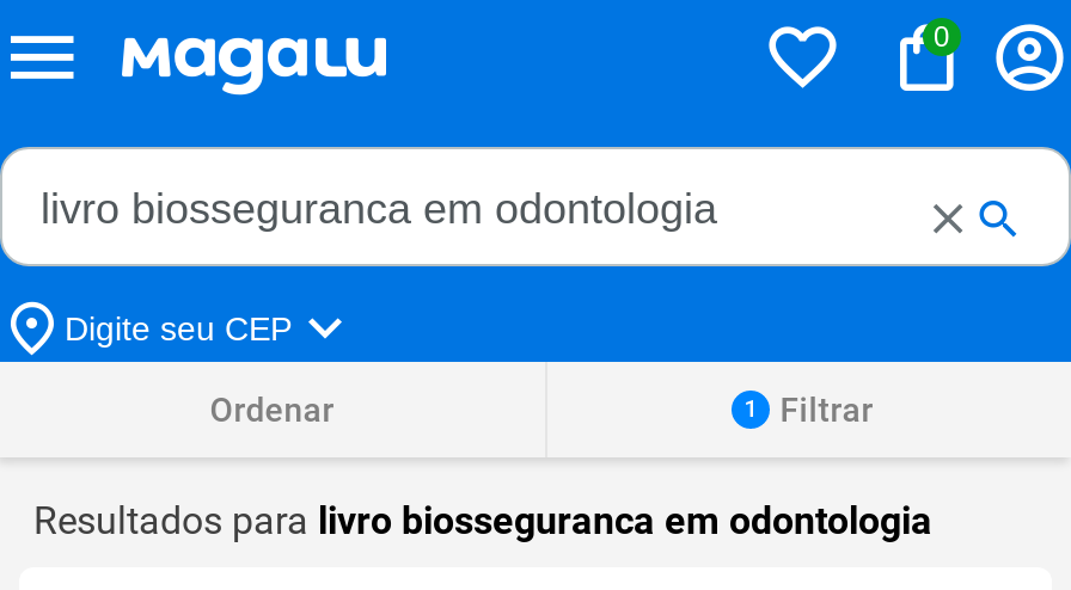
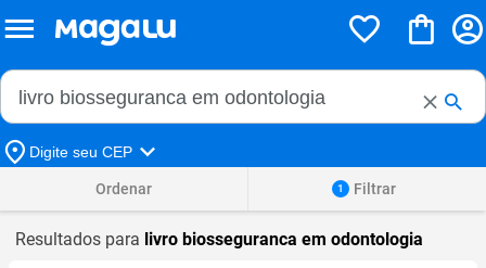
[934,20,950,54] 0 -> none

